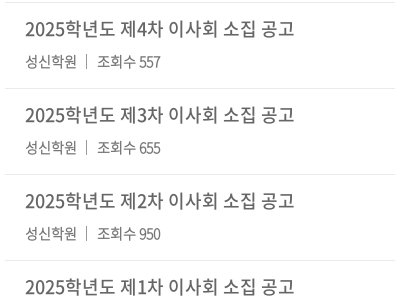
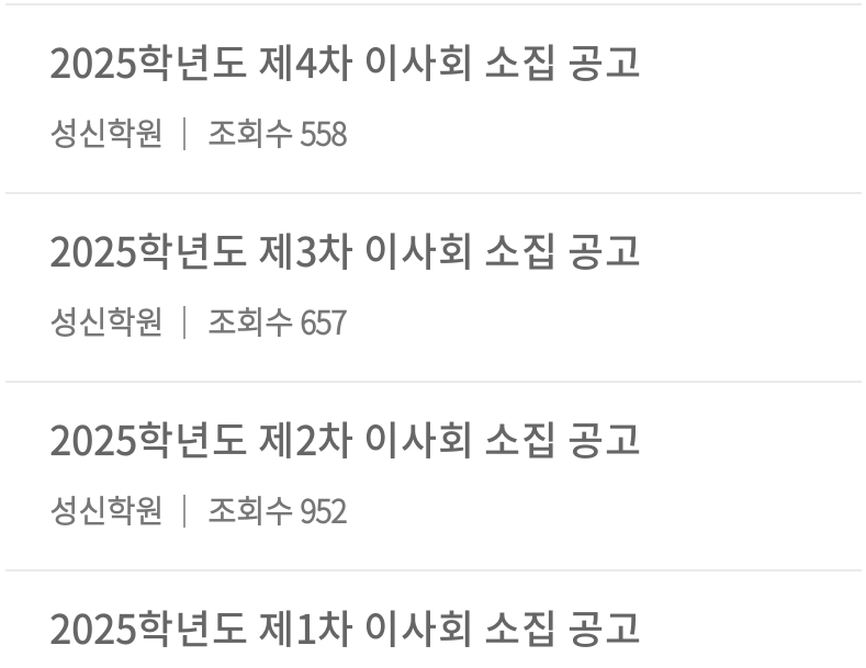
[25,51,160,71] 성신학원 조회수 557 -> [49,111,346,154] 성신학원 조회수 558
[25,137,160,157] 성신학원 조회수 655 -> [49,299,346,343] 성신학원 조회수 657
[25,223,160,243] 성신학원 조회수 950 -> [49,488,346,532] 성신학원 조회수 952

